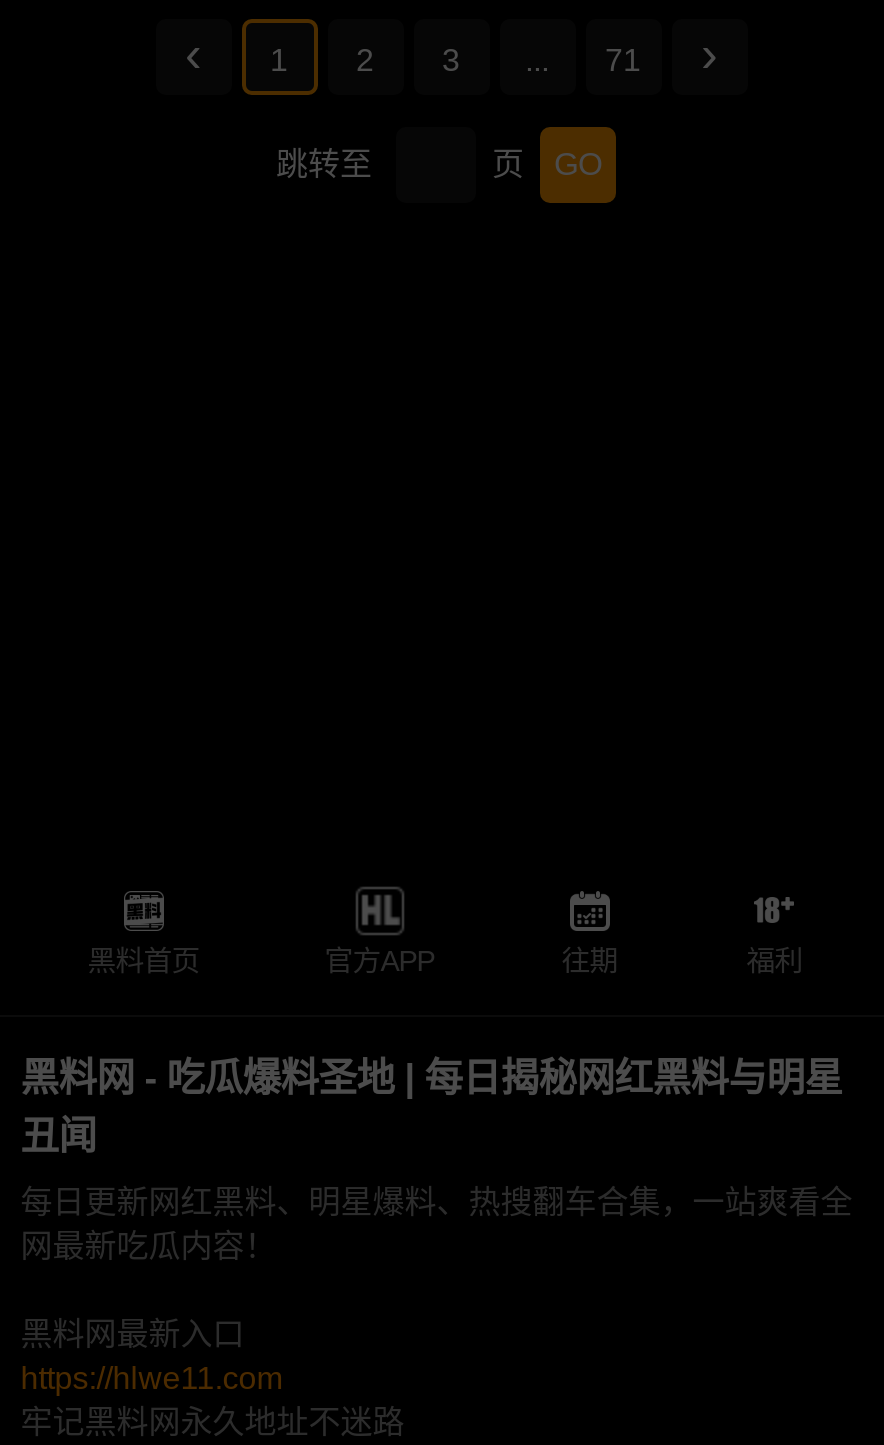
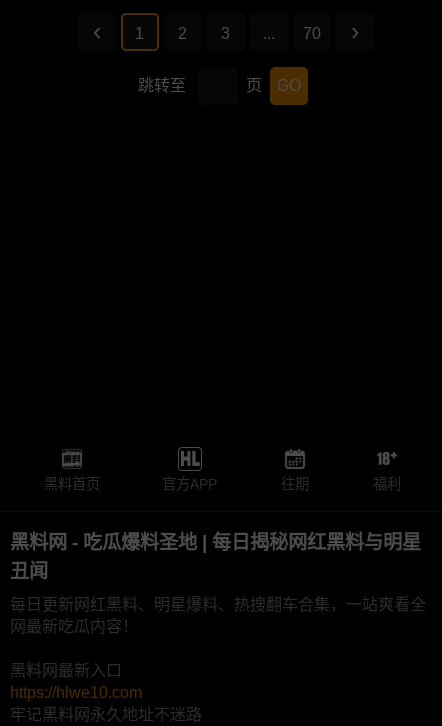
[605,43,641,77] 71 -> [302,25,320,42] 70
[20,1362,282,1396] https://hlwe11.com -> [10,684,142,701] https://hlwe10.com

